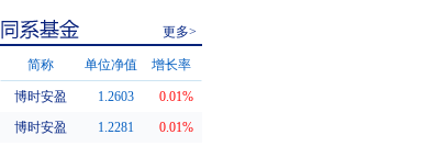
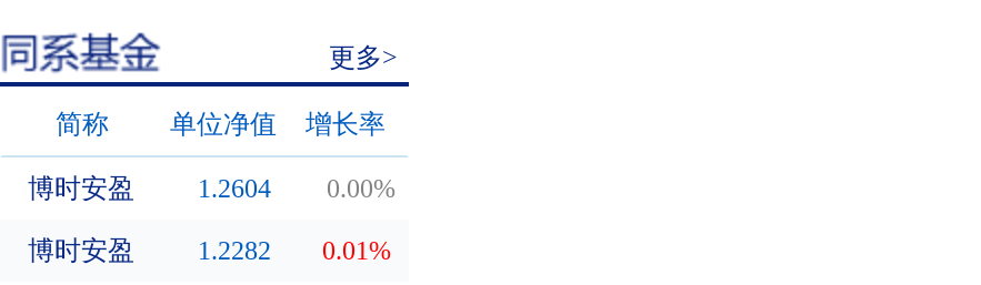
[98,89,134,104] 1.2603 -> [198,173,271,204] 1.2604
[159,89,193,104] 0.01% -> [327,173,396,204] 0.00%
[98,120,193,135] 1.2281 0.01% -> [198,235,391,266] 1.2282 0.01%

